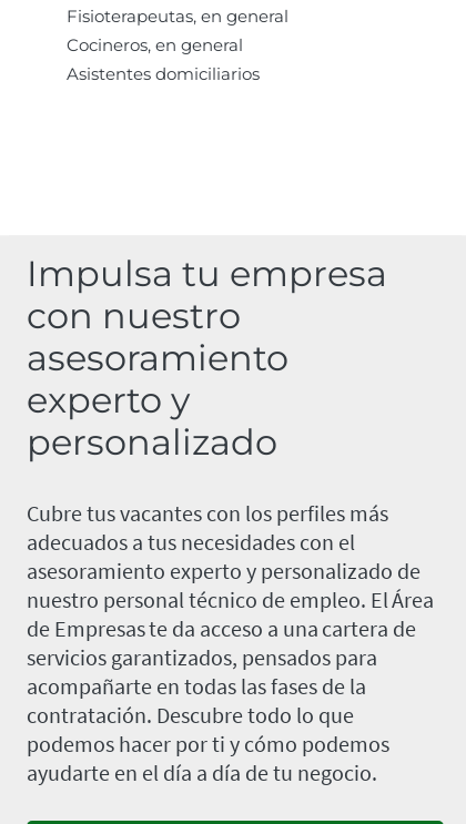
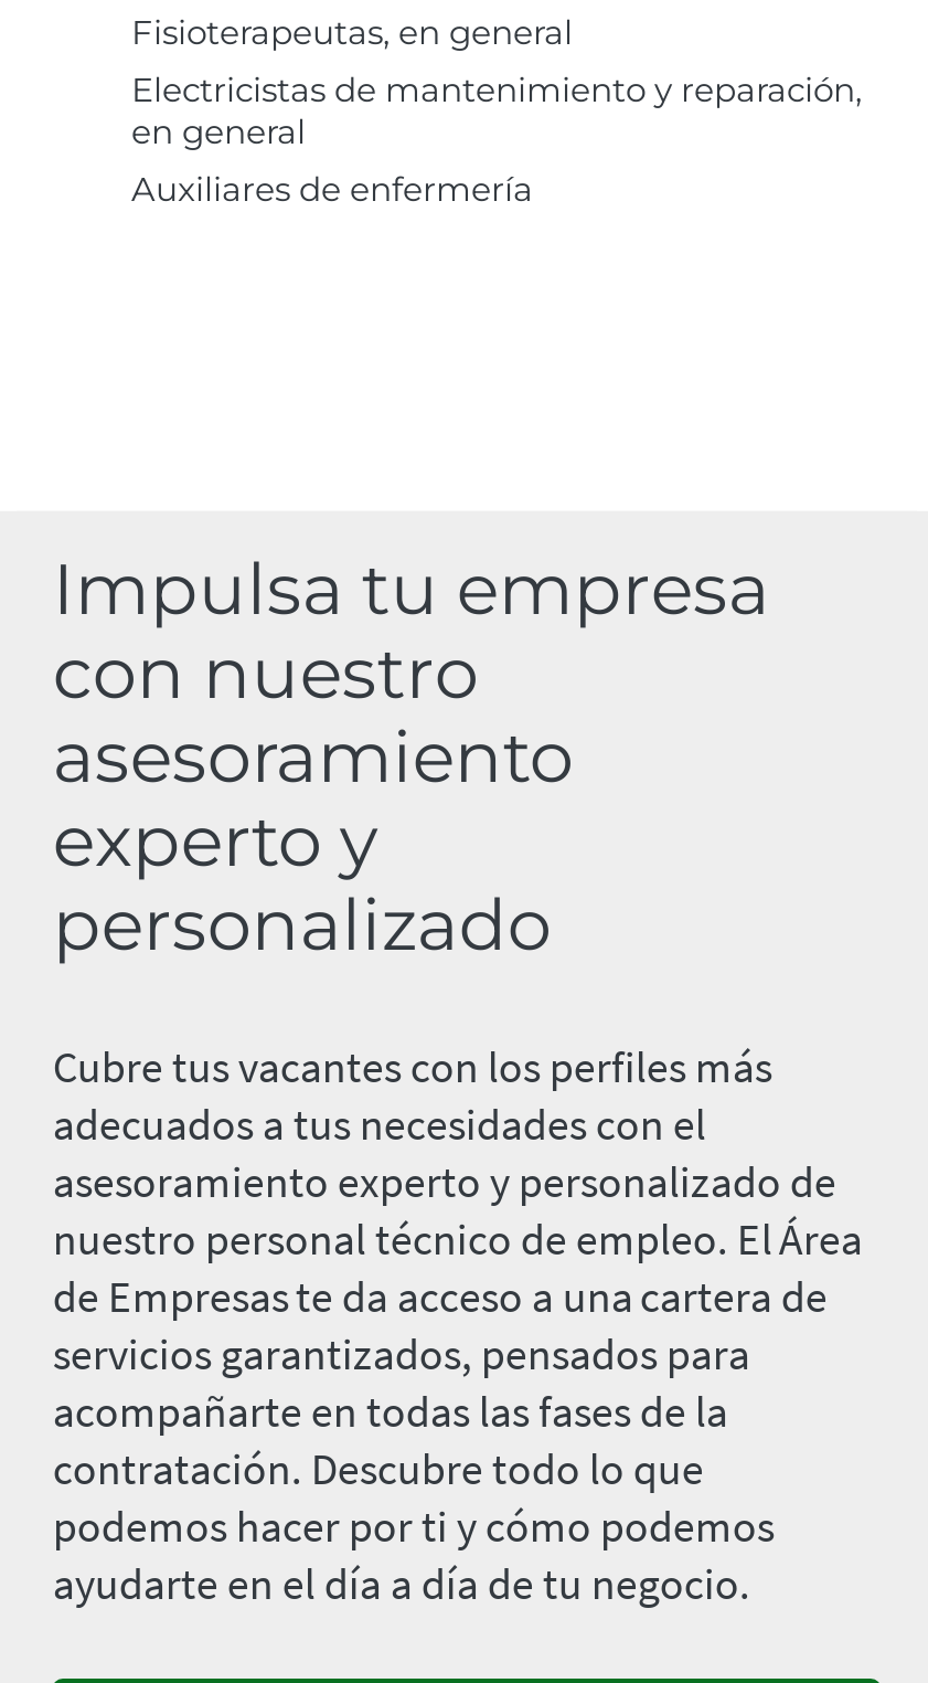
[67,35,260,85] Cocineros, en general | Asistentes domiciliarios -> [131,69,862,210] Electricistas de mantenimiento y reparación, | en general | Auxiliares de enfermería

